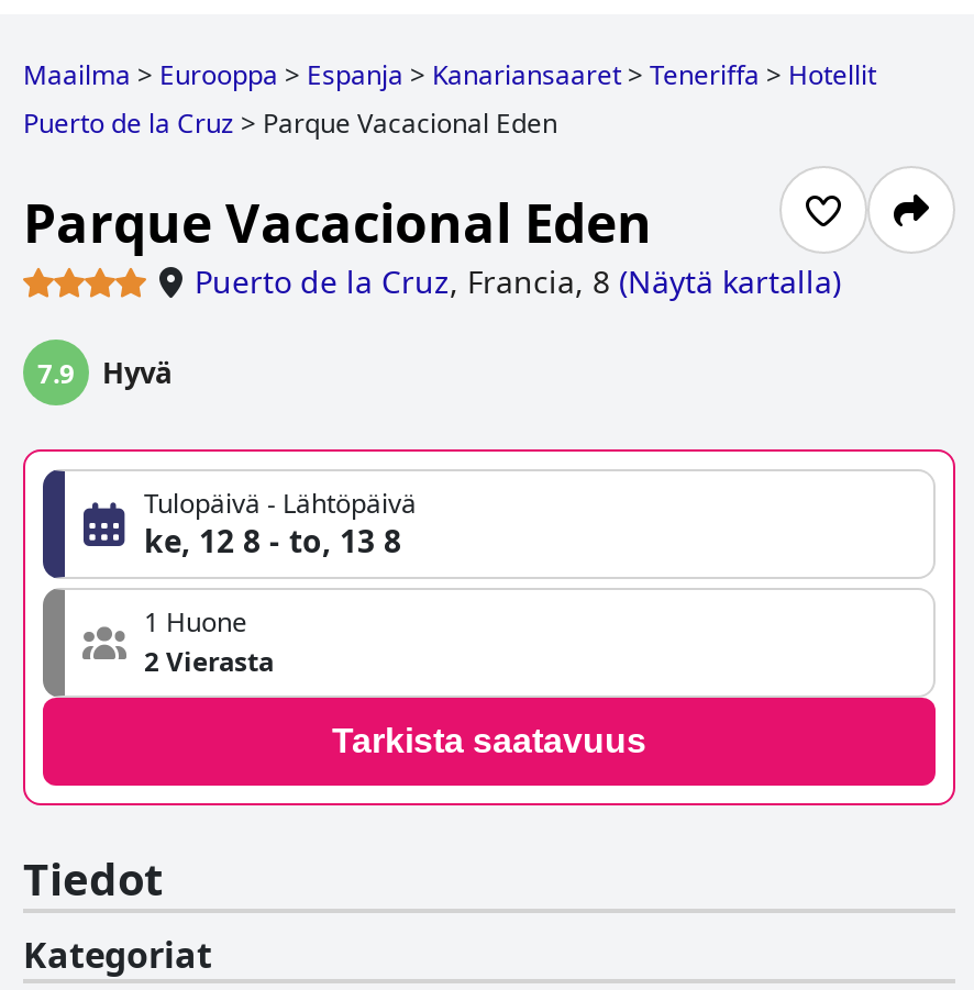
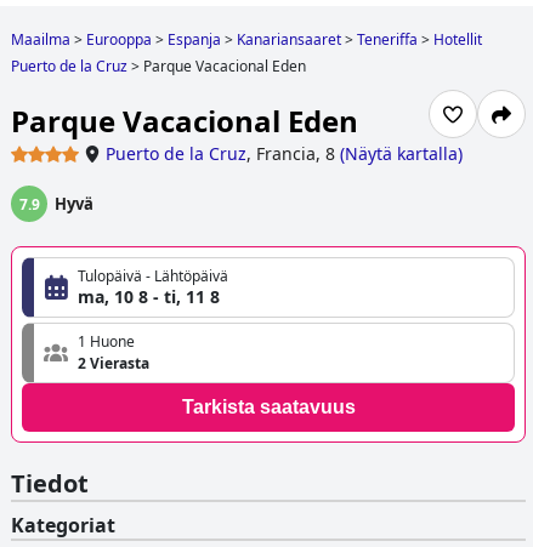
[144,520,401,562] ke, 12 8 - to, 13 8 -> [78,285,220,308] ma, 10 8 - ti, 11 8

